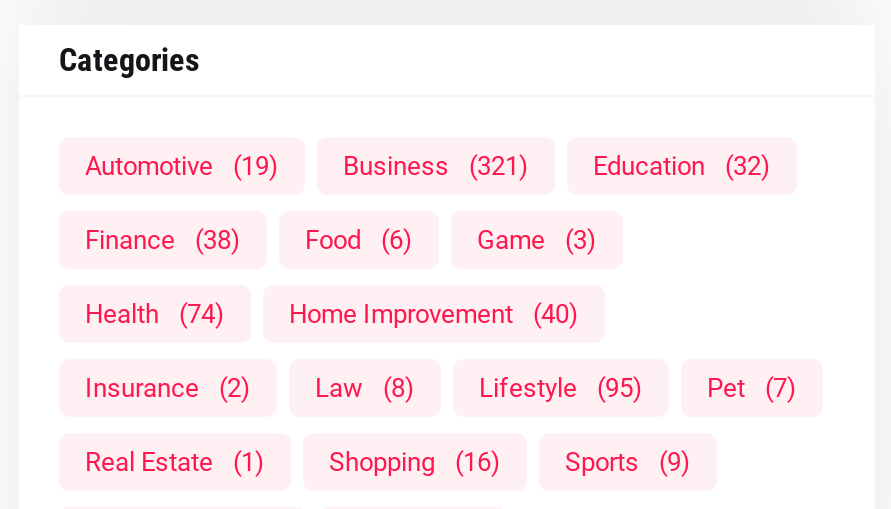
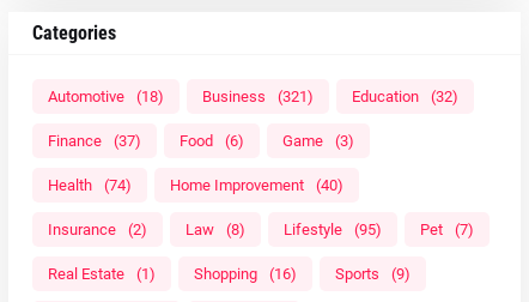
[85,151,279,181] Automotive (19) -> [48,88,164,106] Automotive (18)
[85,225,241,255] Finance (38) -> [48,132,141,150] Finance (37)

